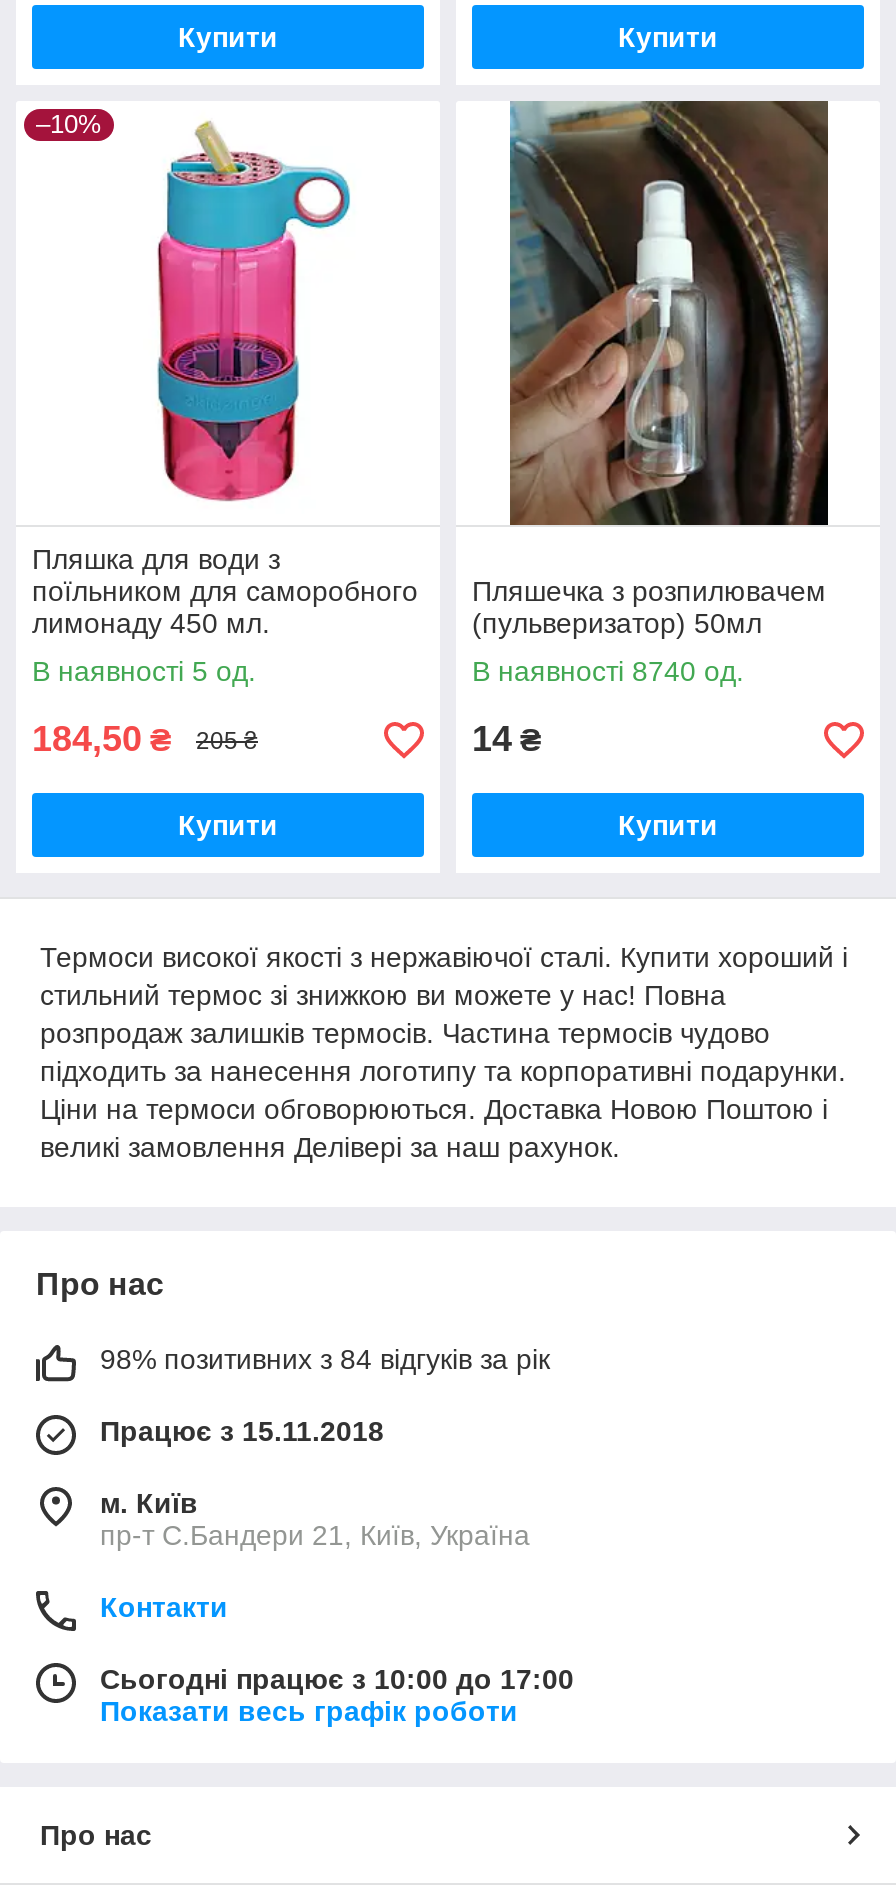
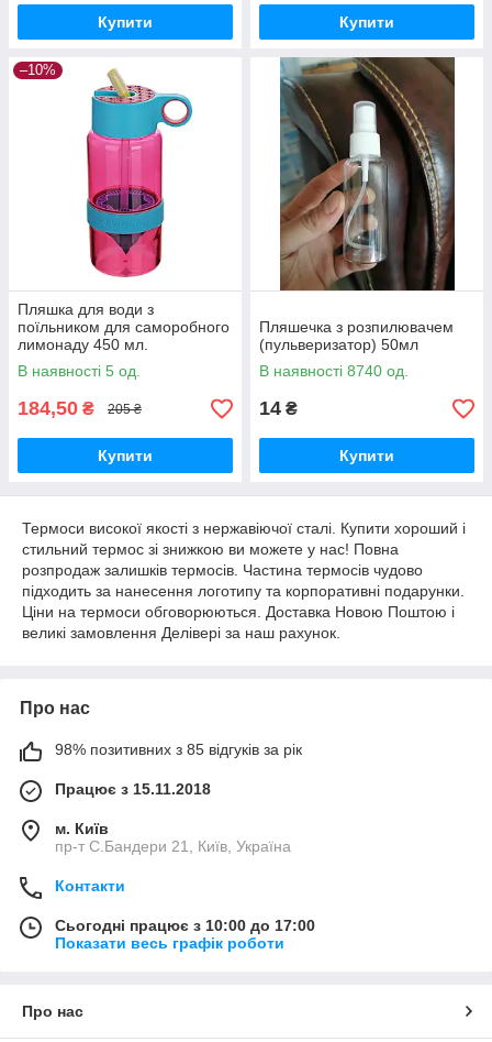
[100,1343,550,1375] 98% позитивних з 84 відгуків за рік -> [55,741,302,758] 98% позитивних з 85 відгуків за рік

